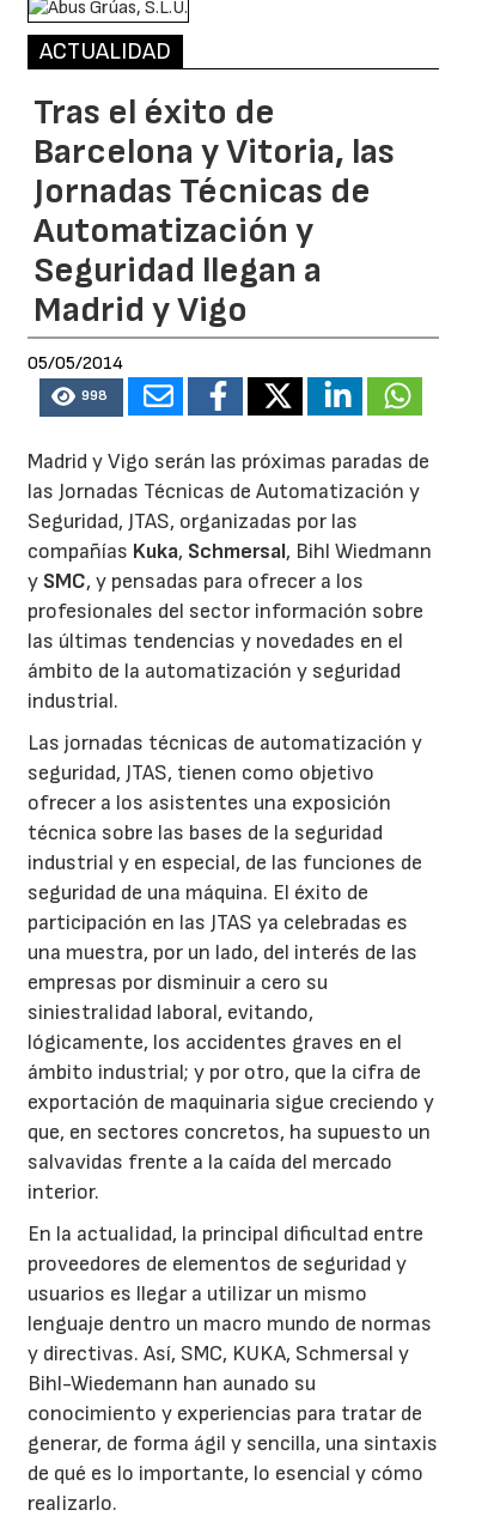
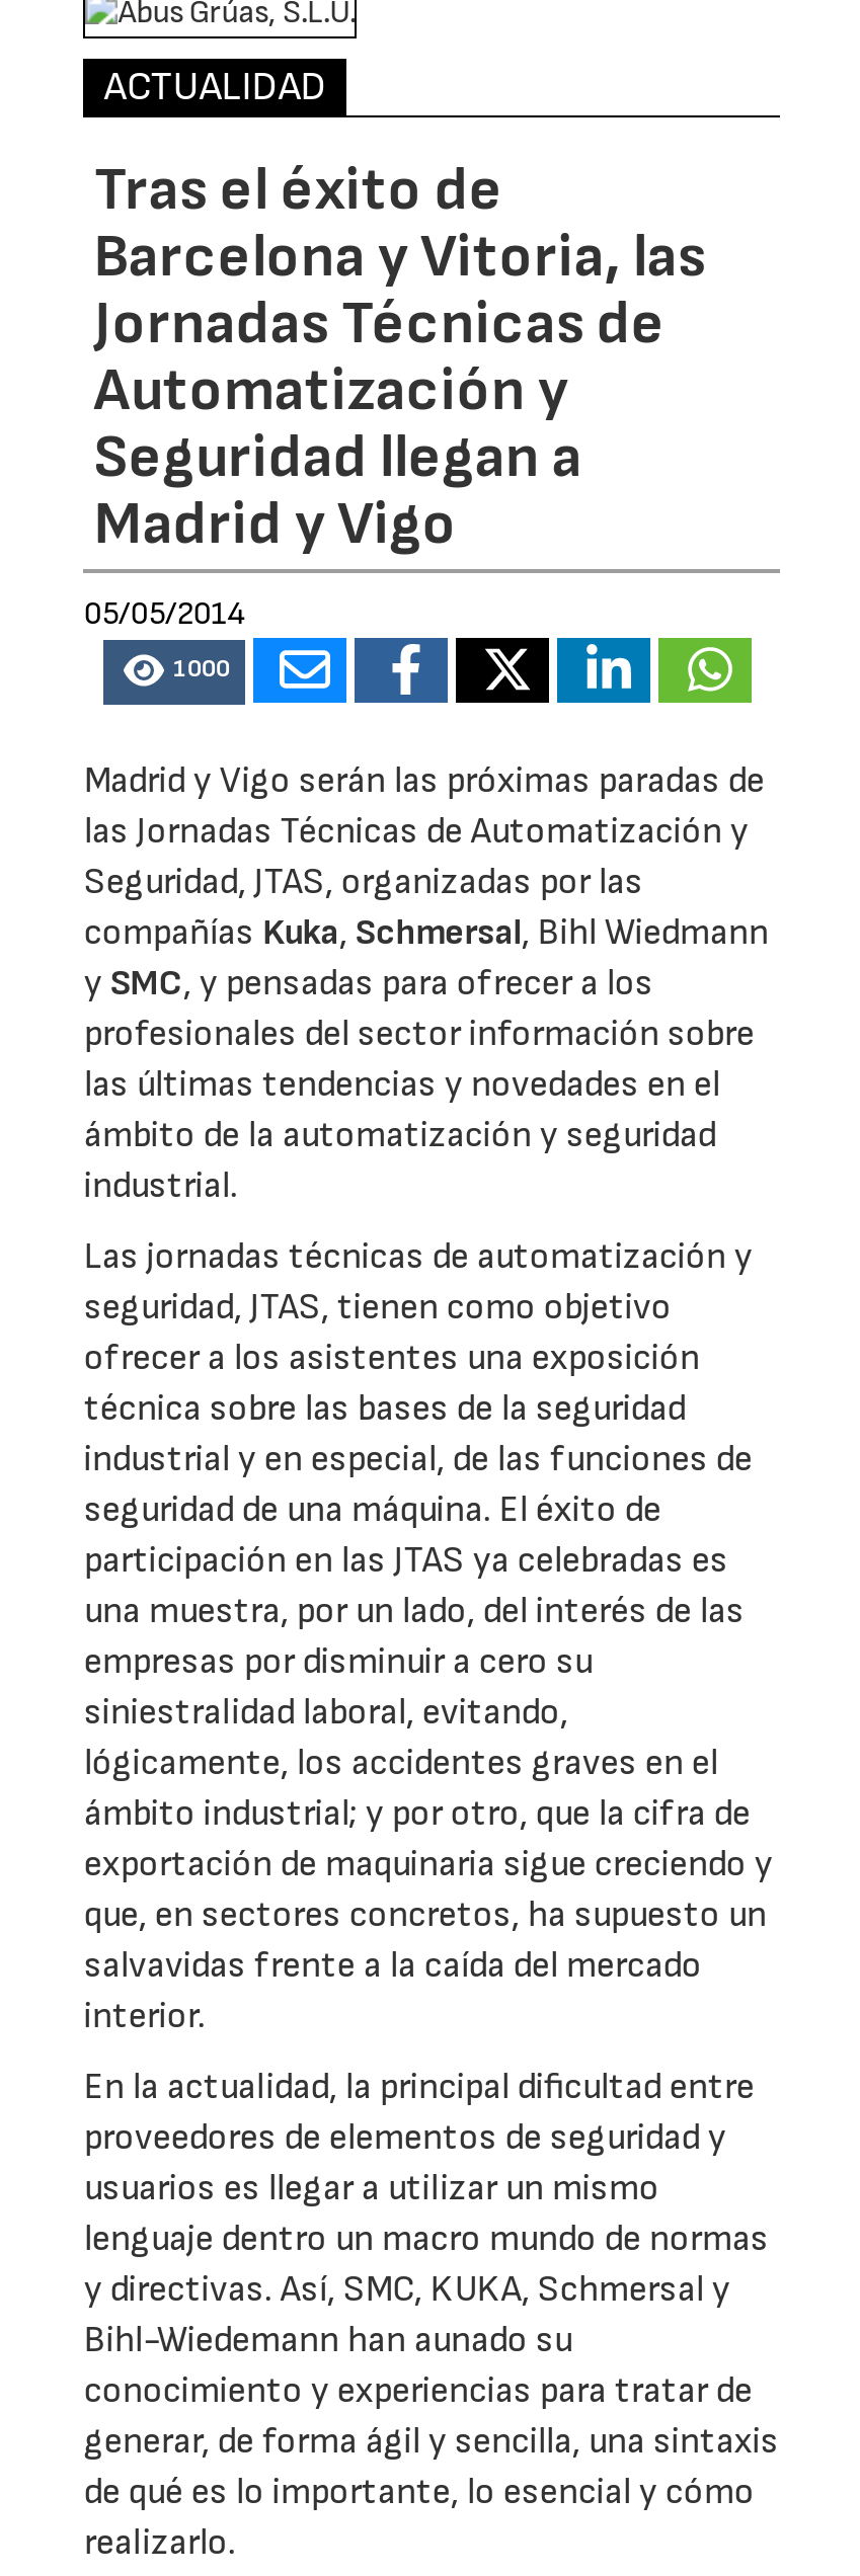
[81,387,107,405] 998 -> [173,654,230,685] 1000

